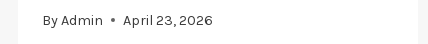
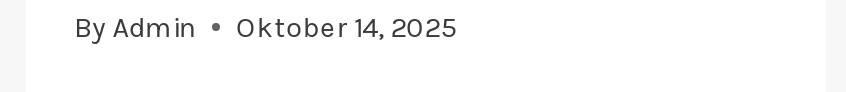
[42,12,213,29] By Admin April 23, 2026 -> [74,11,456,45] By Admin Oktober 14, 2025

